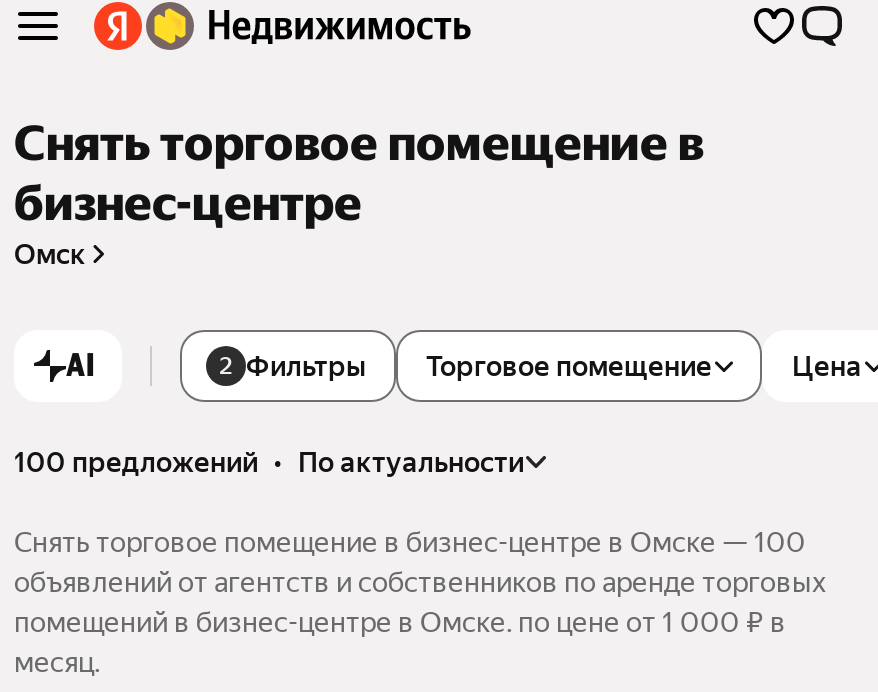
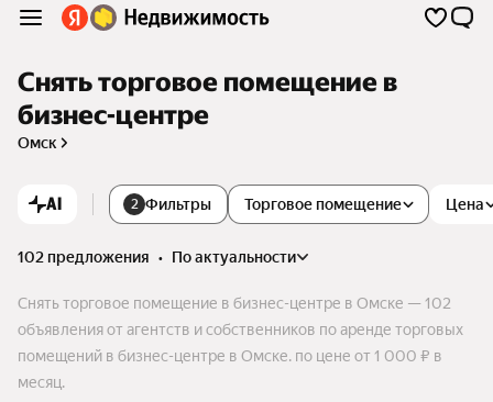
[14,446,524,478] 100 предложений • по актуальности -> [18,248,296,266] 102 предложения • по актуальности
[14,526,806,558] Снять торговое помещение в бизнес-центре в Омске — 100 -> [18,294,451,312] Снять торговое помещение в бизнес-центре в Омске — 102
[14,566,826,598] объявлений от агентств и собственников по аренде торговых -> [18,321,463,338] объявления от агентств и собственников по аренде торговых

